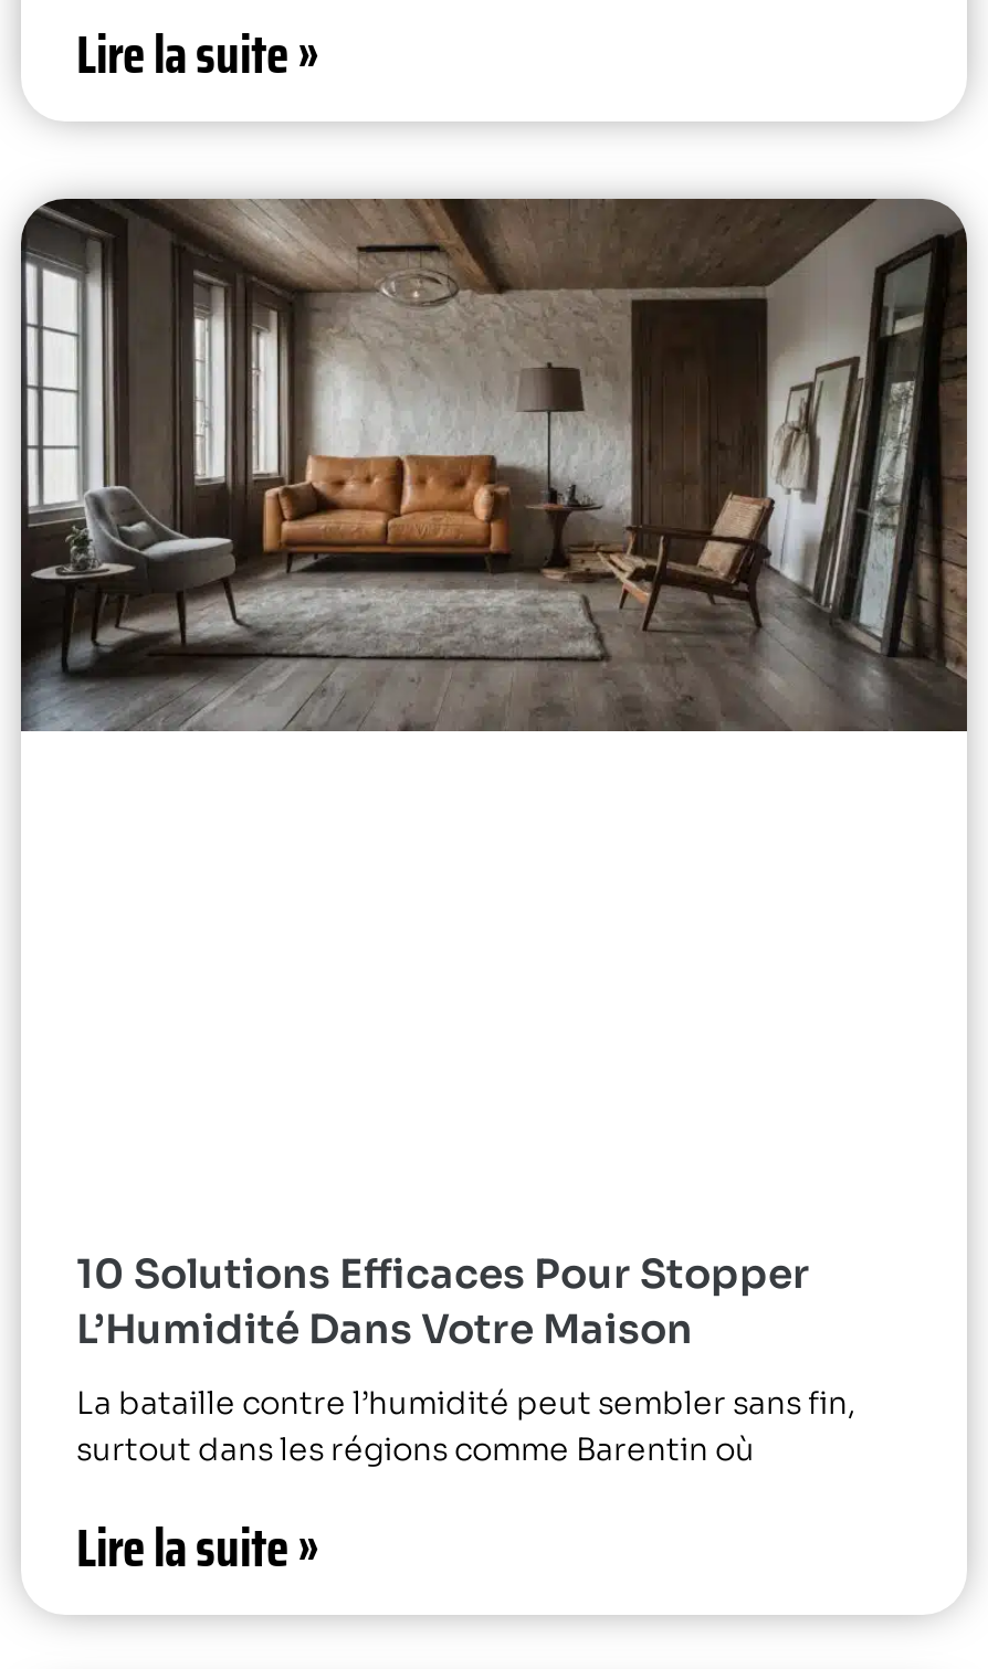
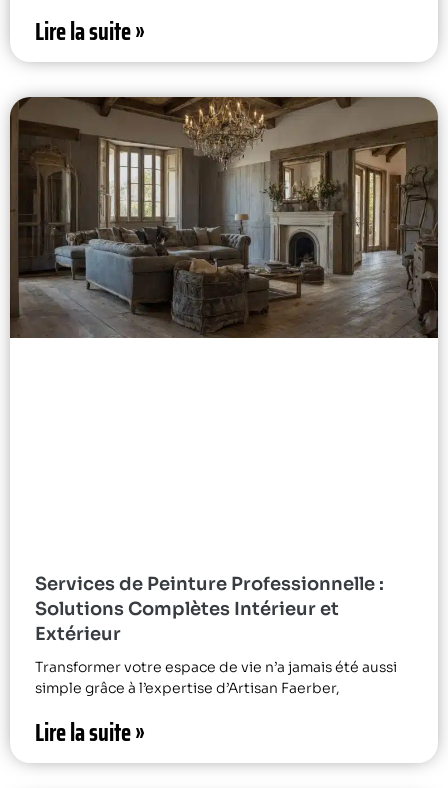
[21,198,967,732] [image] -> [10,96,439,339] [image]
[76,1250,810,1354] 10 Solutions Efficaces Pour Stopper | L’Humidité Dans Votre Maison -> [35,573,384,645] Services de Peinture Professionnelle : | Solutions Complètes Intérieur et | Extérieur
[76,1382,856,1468] La bataille contre l’humidité peut sembler sans fin, | surtout dans les régions comme Barentin où -> [35,658,397,697] Transformer votre espace de vie n’a jamais été aussi | simple grâce à l’expertise d’Artisan Faerber,

